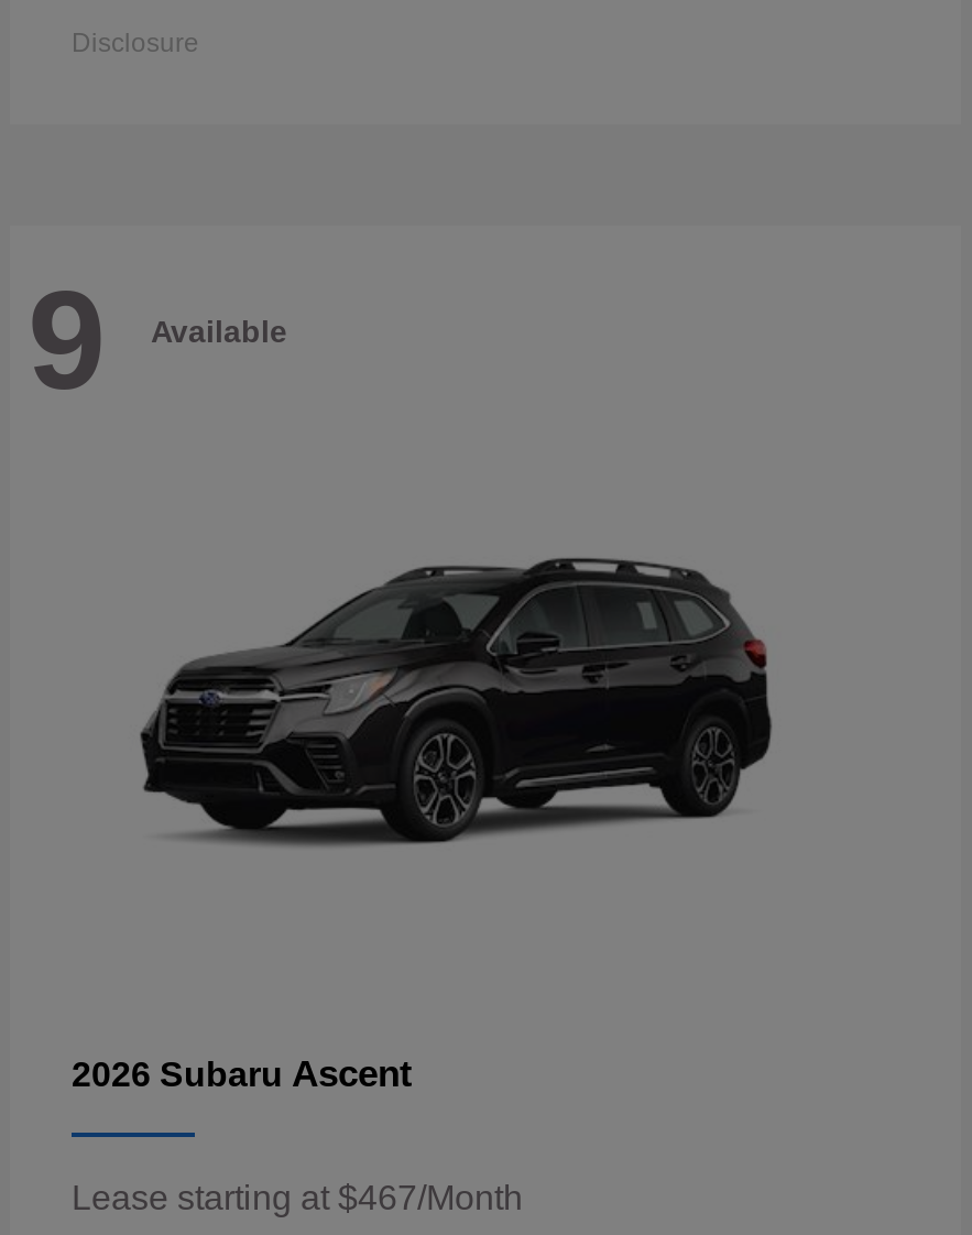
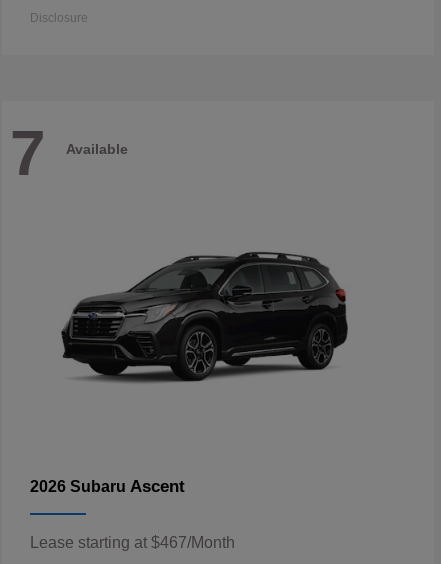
[28,261,287,420] 9 Available -> [10,117,128,189] 7 Available

